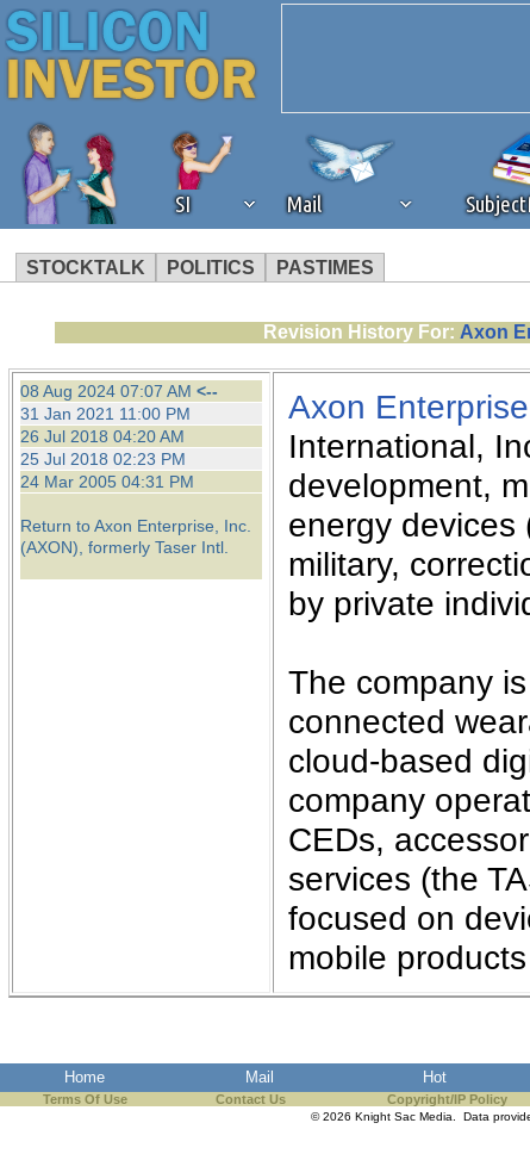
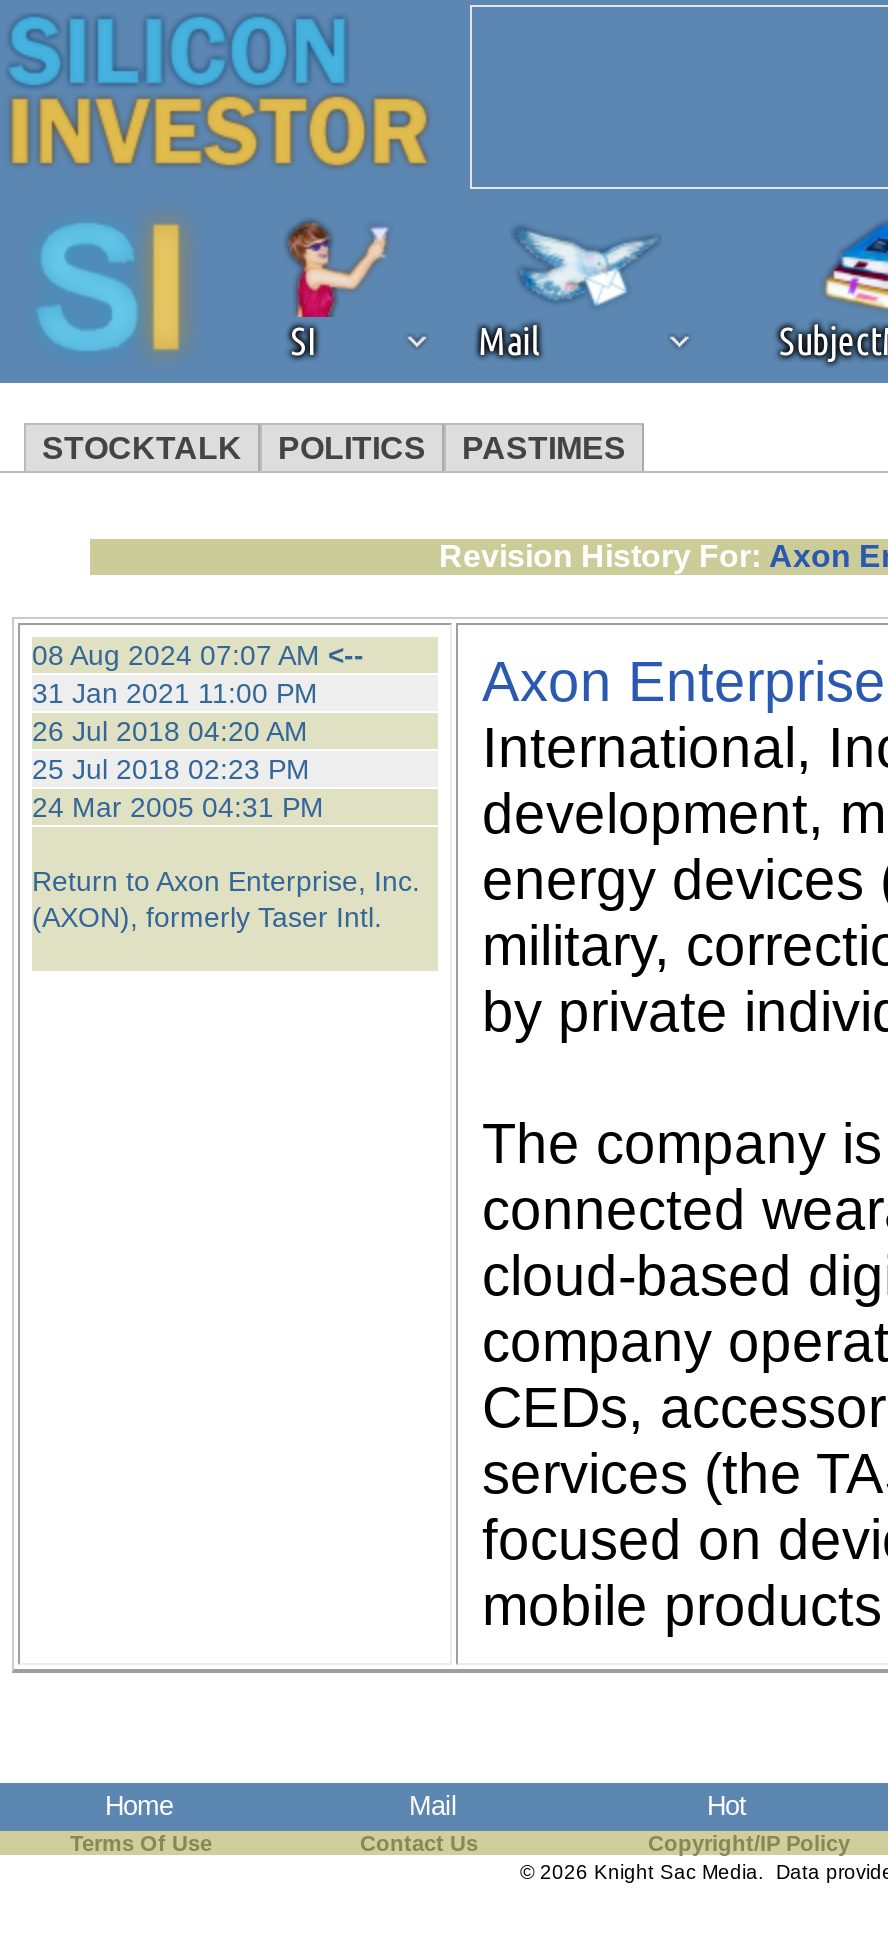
[23,123,117,225] [image] -> [36,207,192,375] [image]

